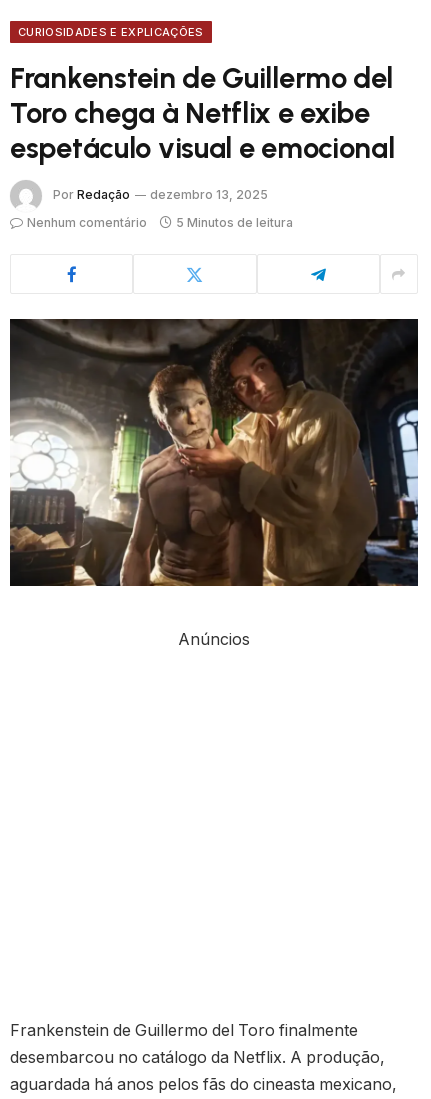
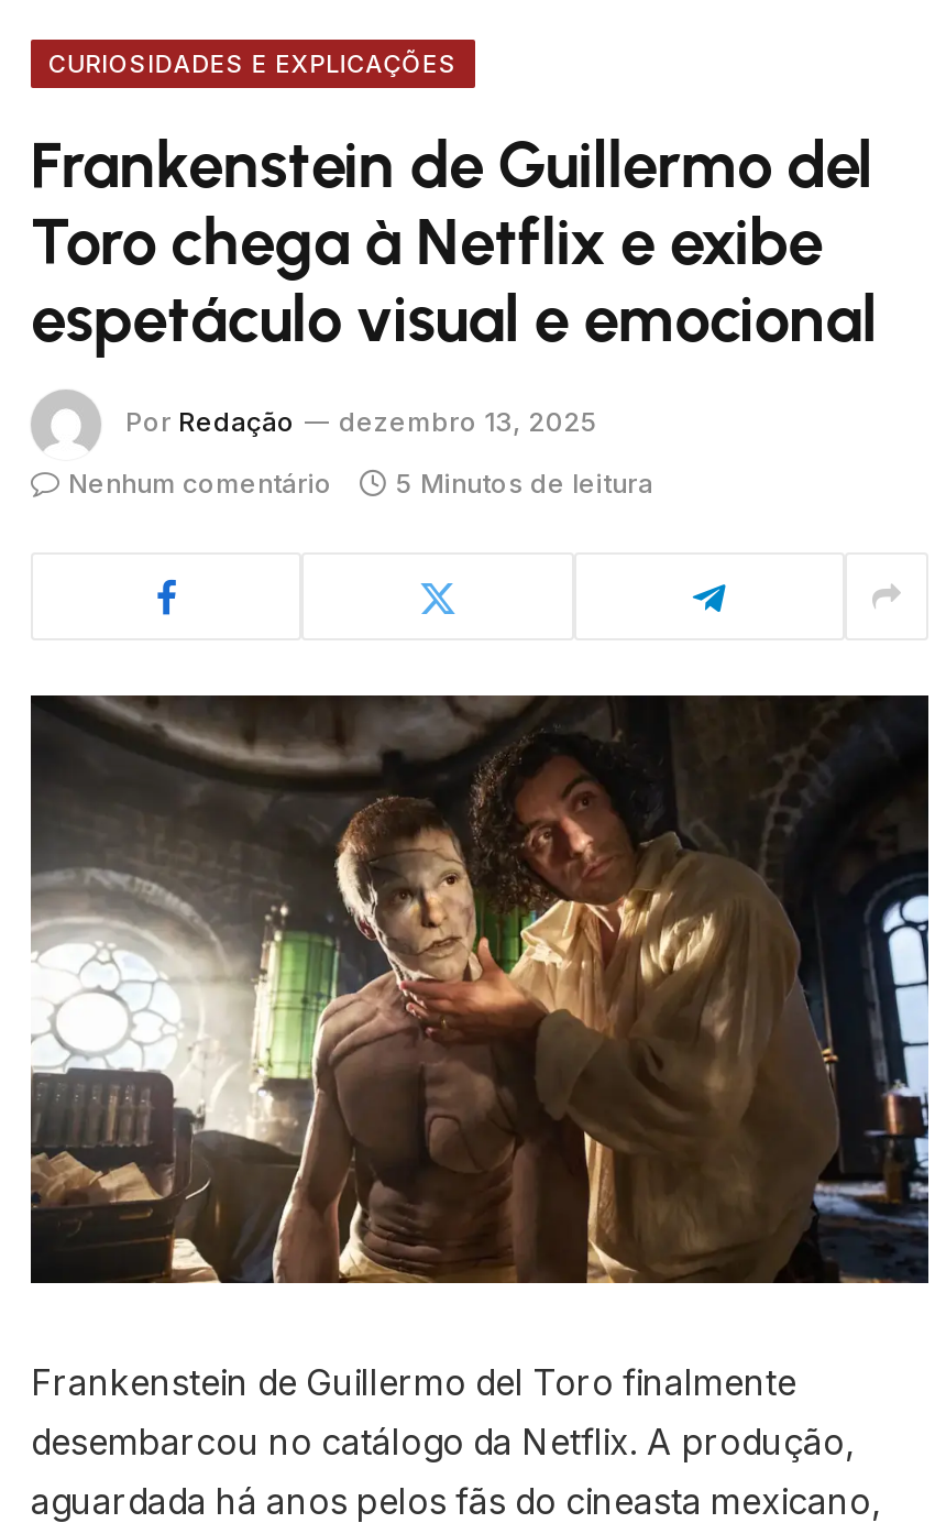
[178,630,250,649] Anúncios -> none

